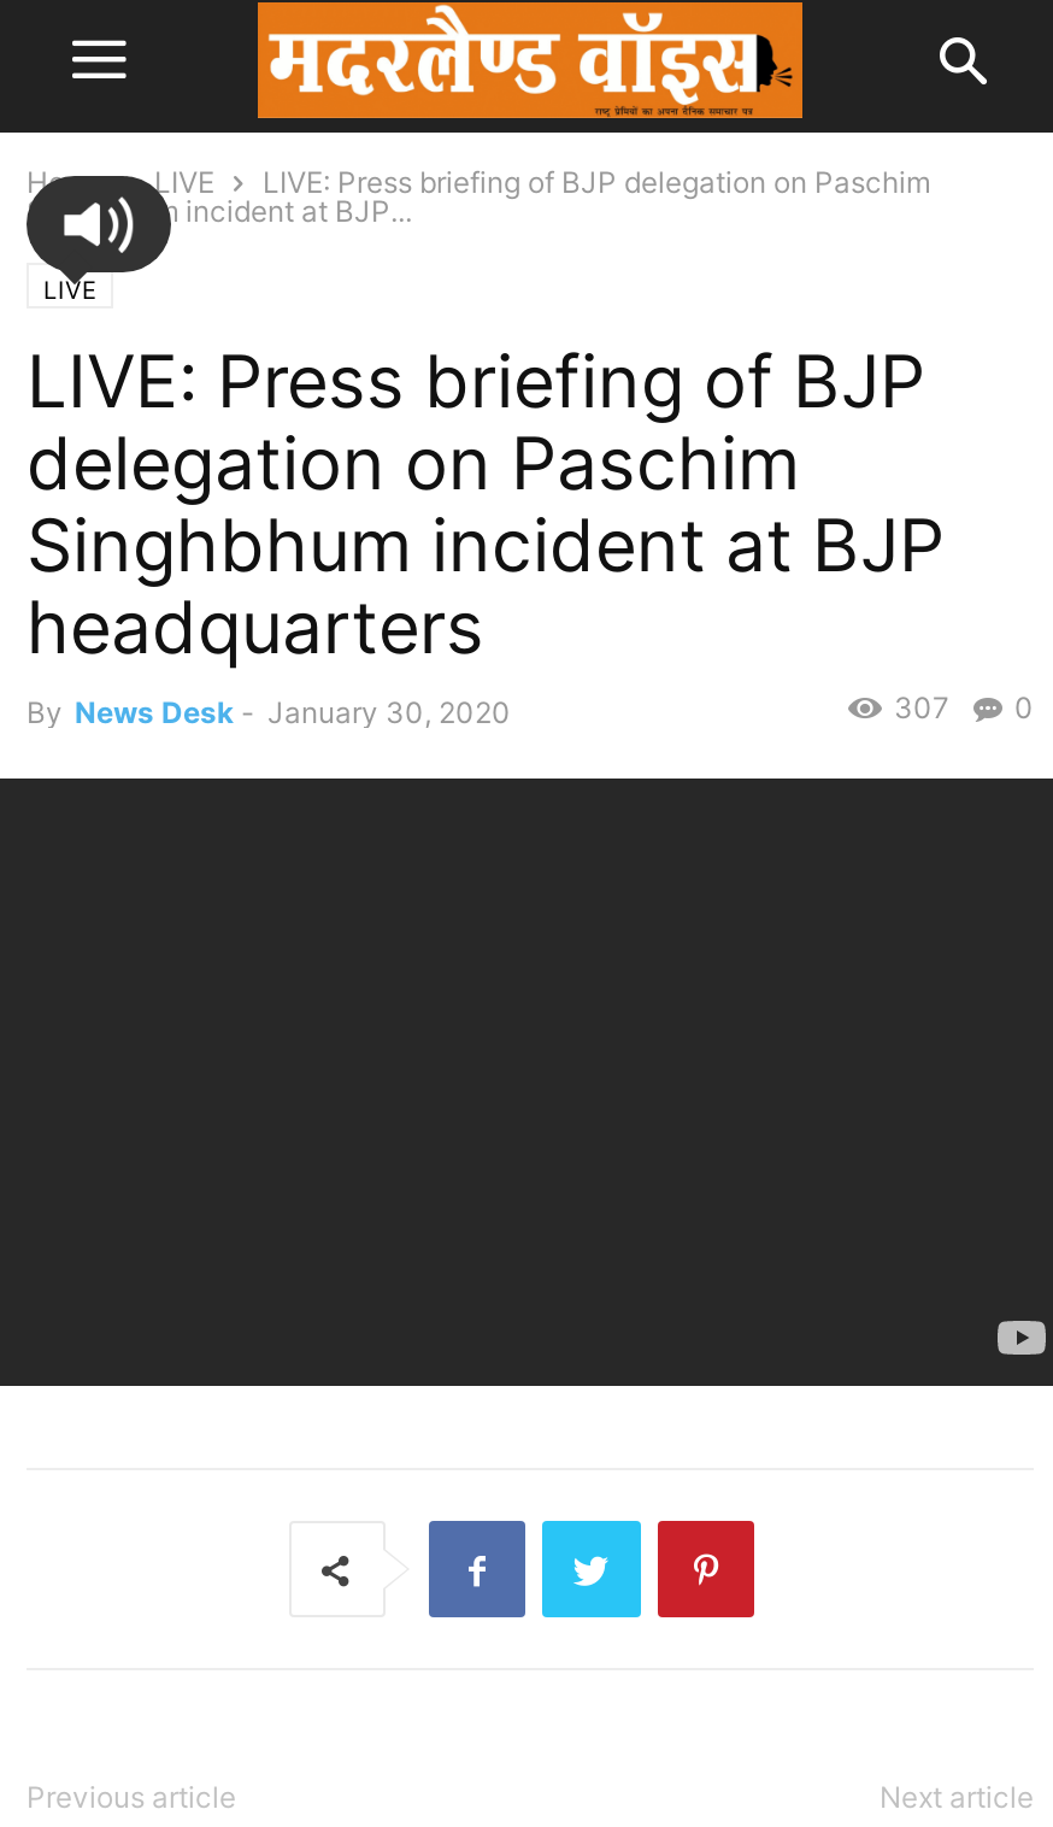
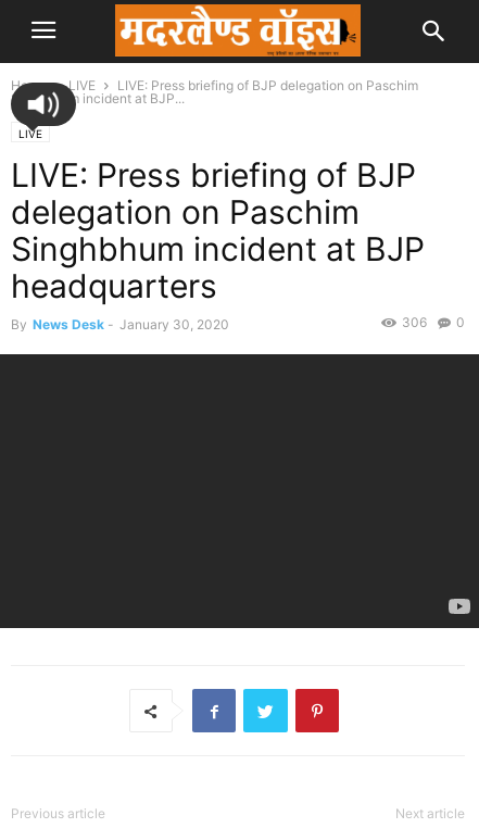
[894,689,1034,725] 307 0 -> [402,314,465,330] 306 0

